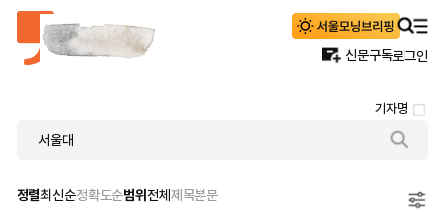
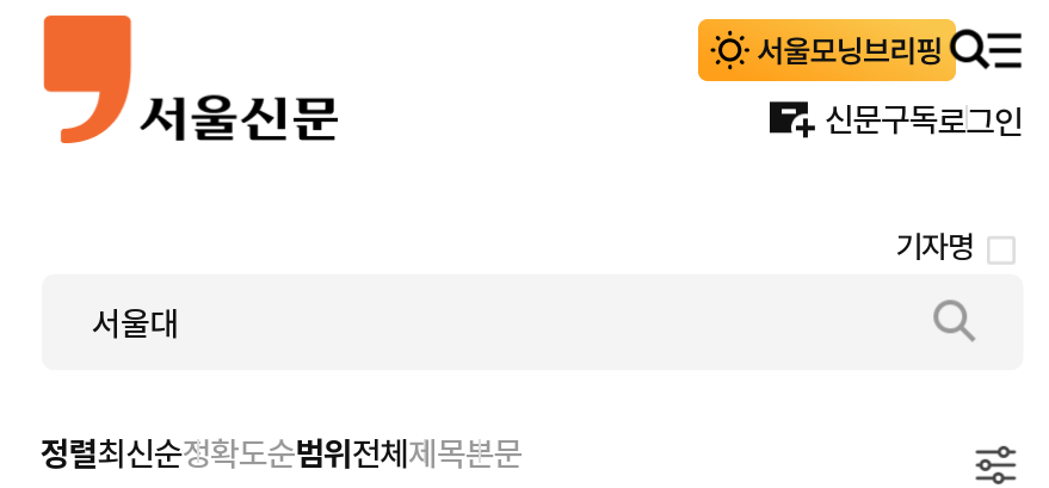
[21,10,155,64] [image] -> [49,14,369,143] [image]

